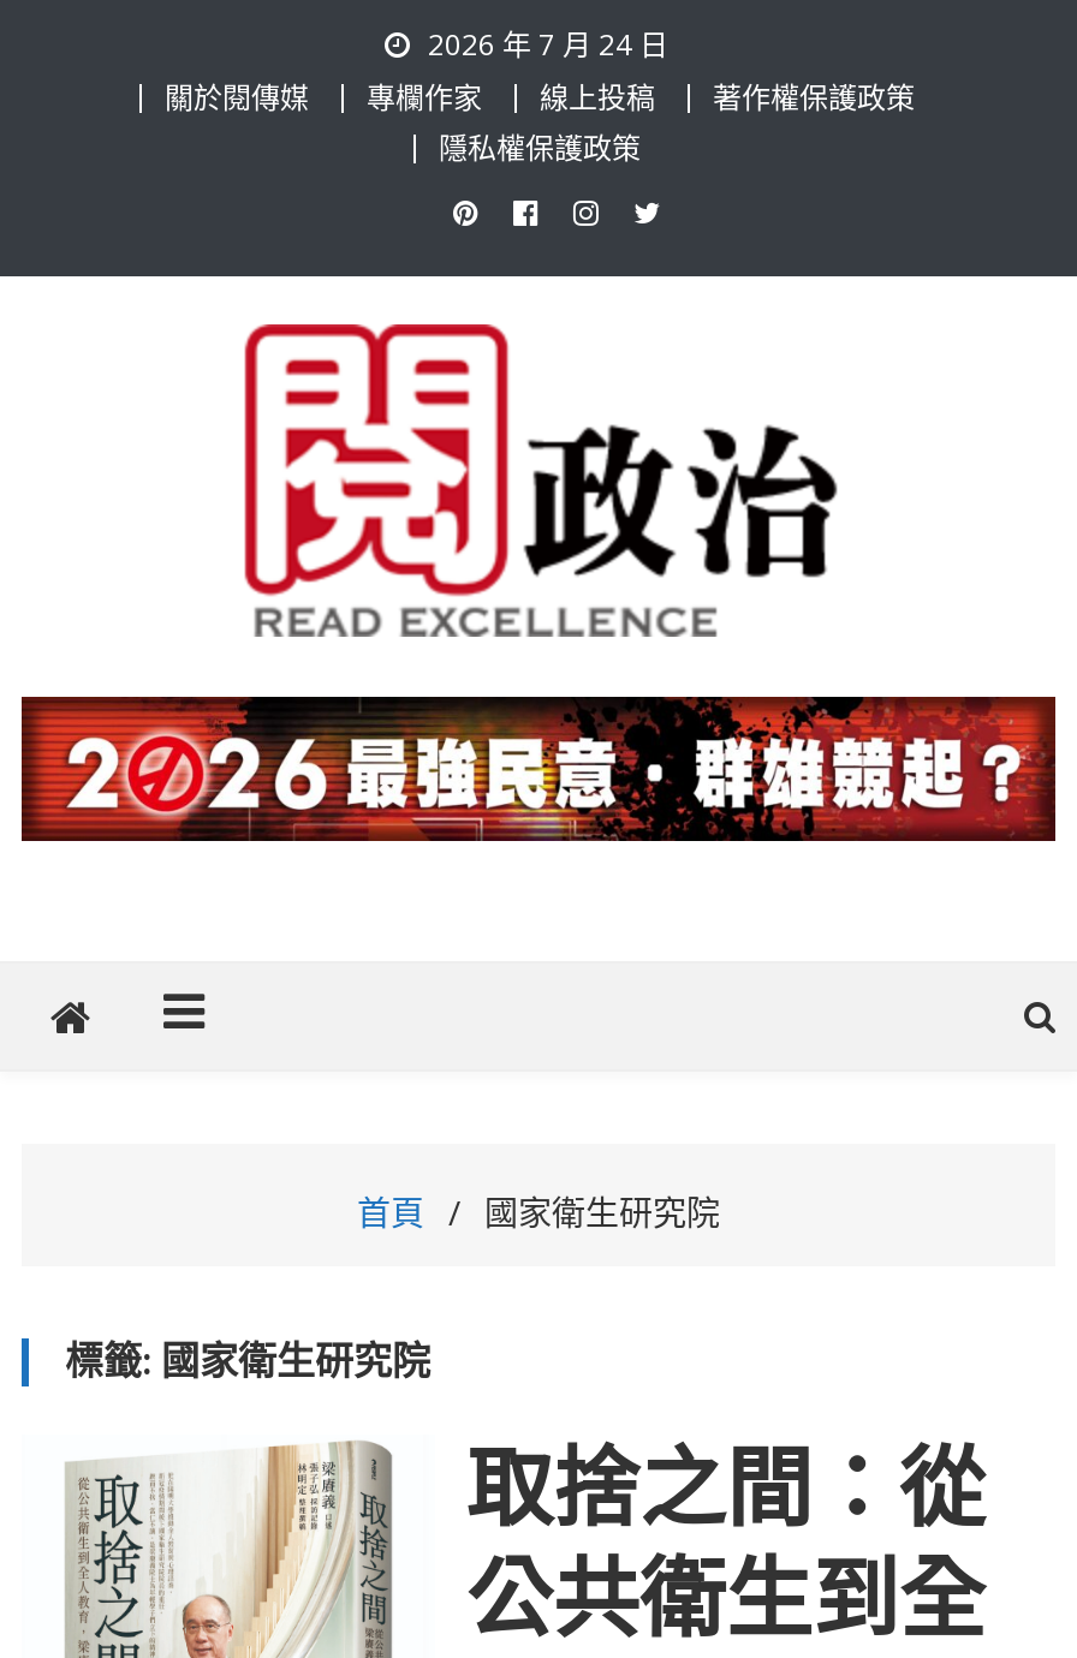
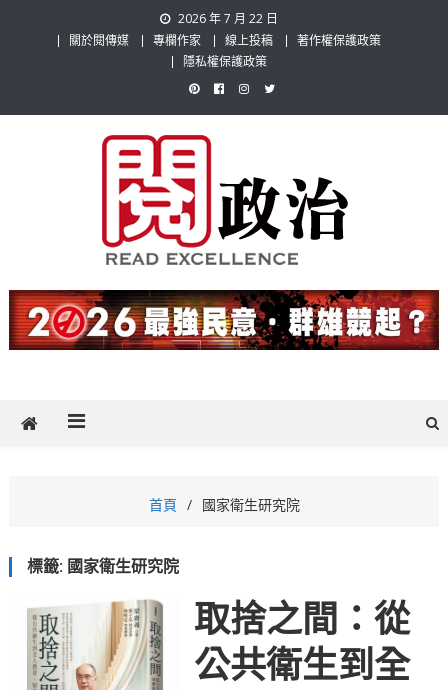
[428,24,668,65] 2026 年 7 月 24 日 -> [178,10,278,27] 2026 年 7 月 22 日

